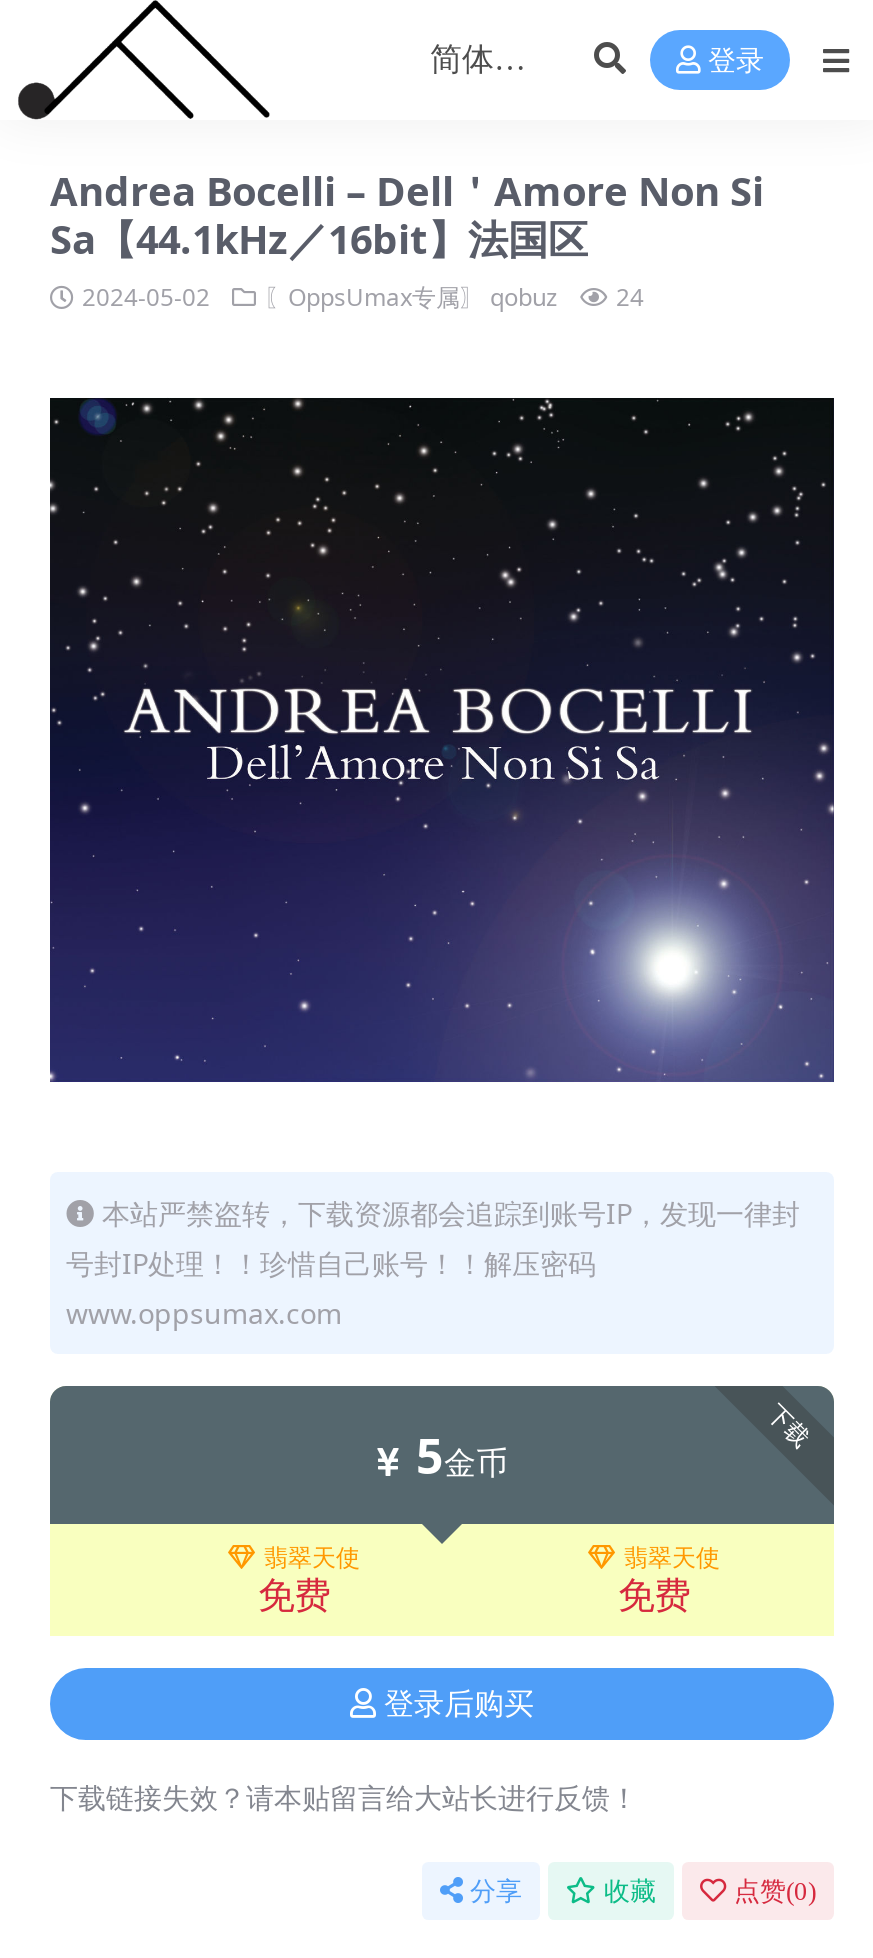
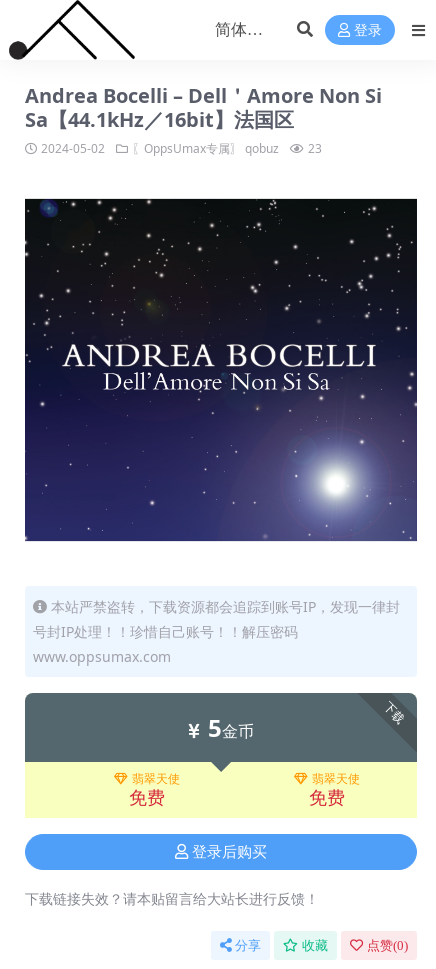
[82,280,644,314] 2024-05-02 〖OppsUmax专属〗 qobuz 24 -> [41,140,322,157] 2024-05-02 〖OppsUmax专属〗 qobuz 23

